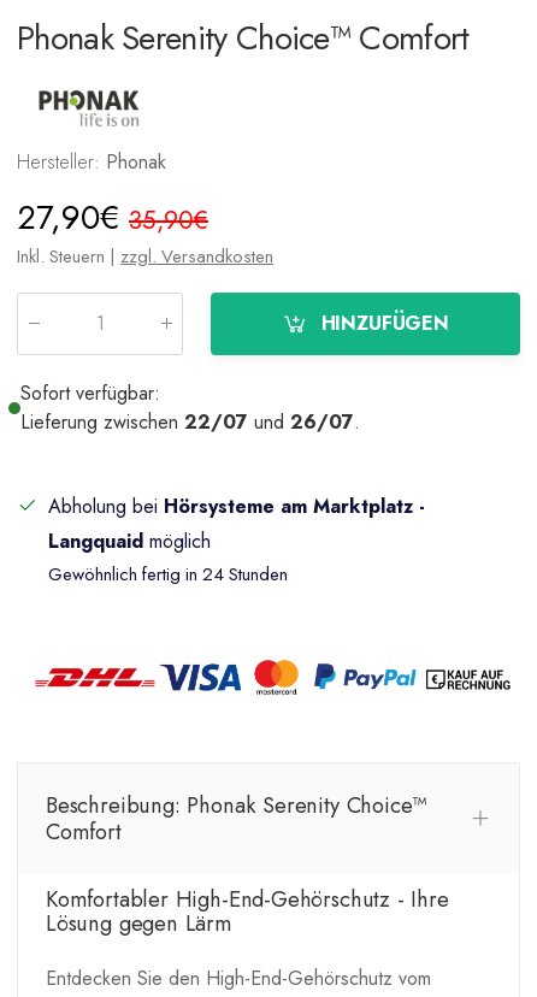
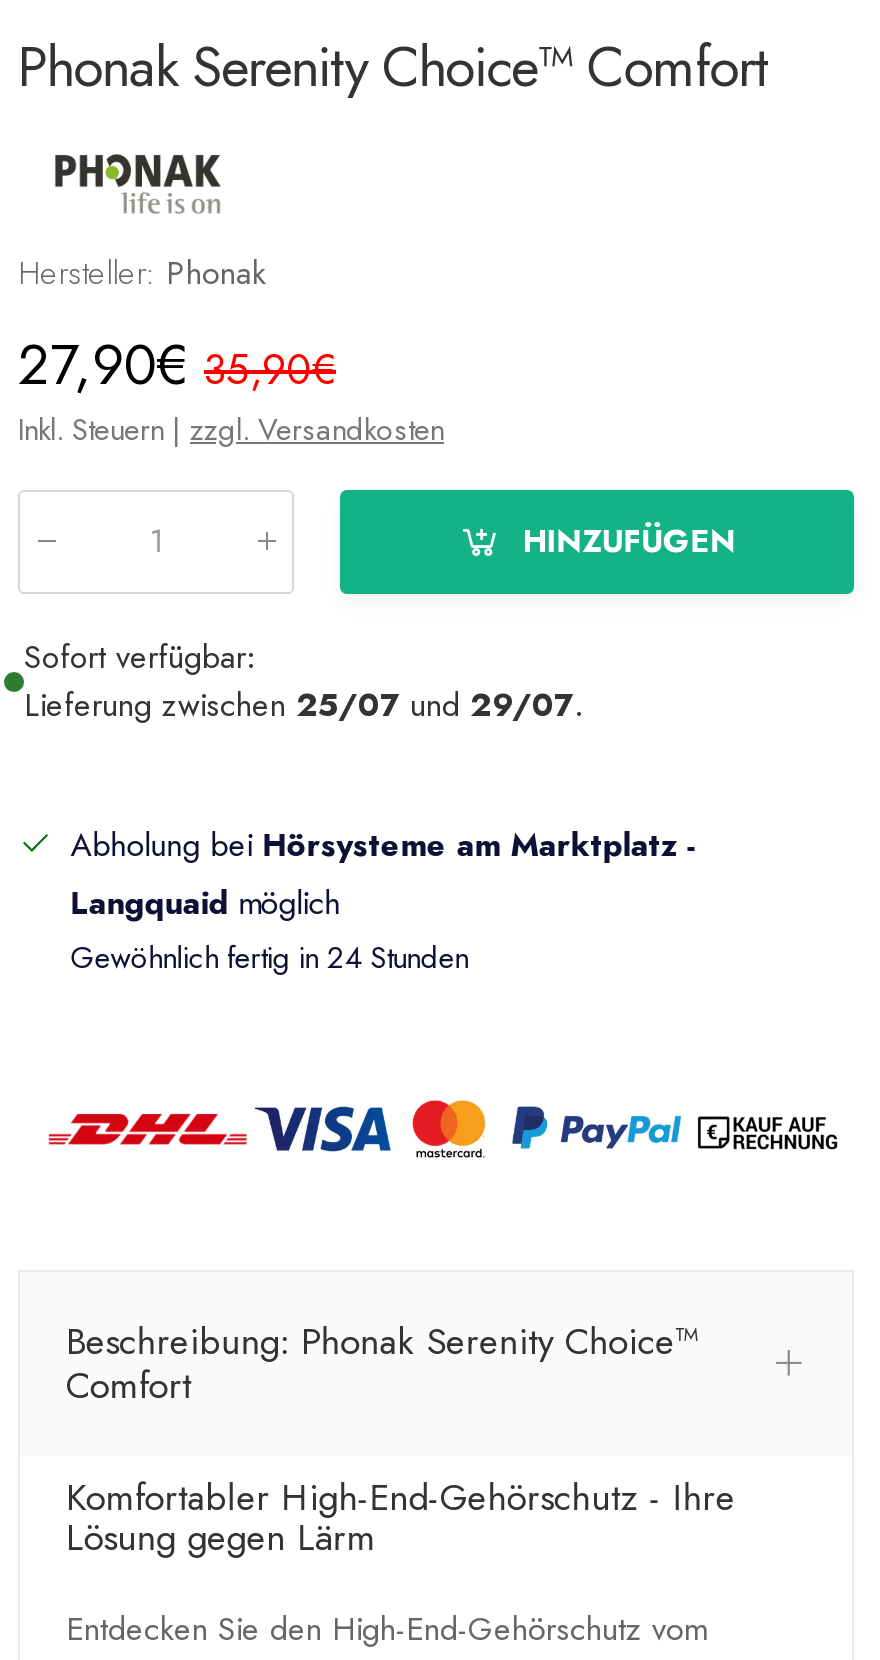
[20,408,360,436] Lieferung zwischen 22/07 und 26/07. -> [24,682,584,728] Lieferung zwischen 25/07 und 29/07.

